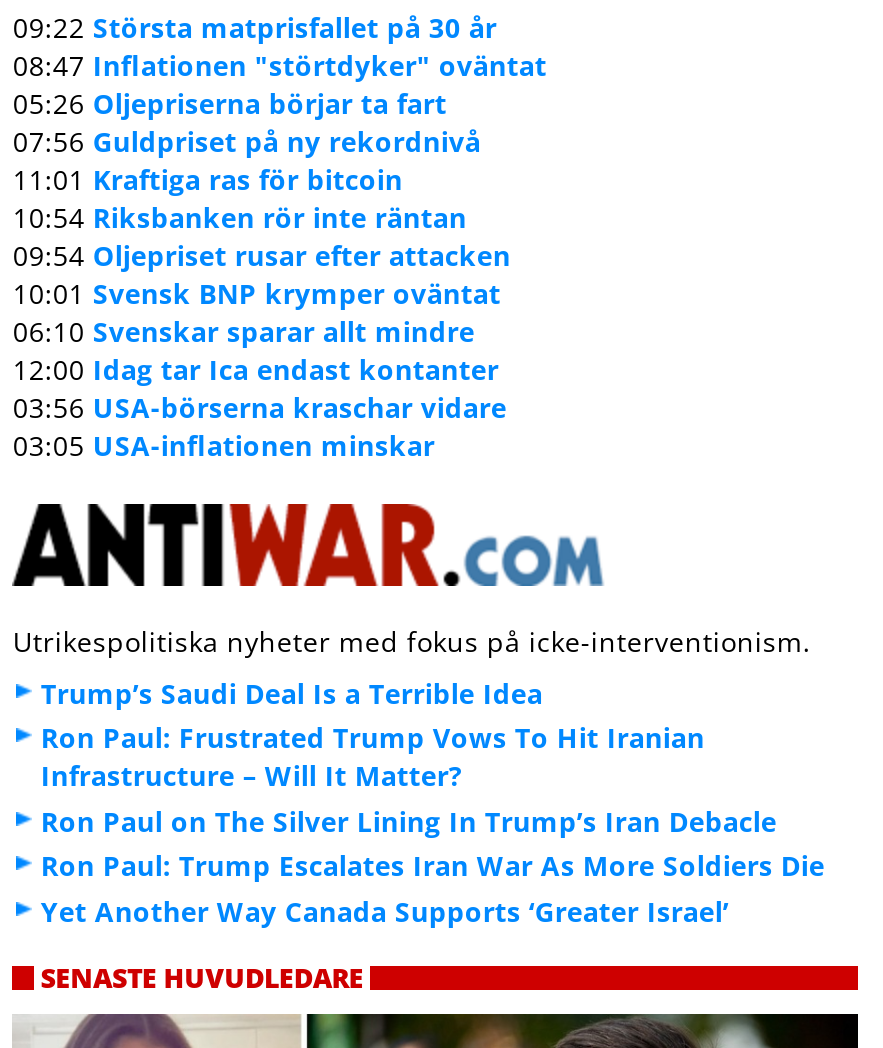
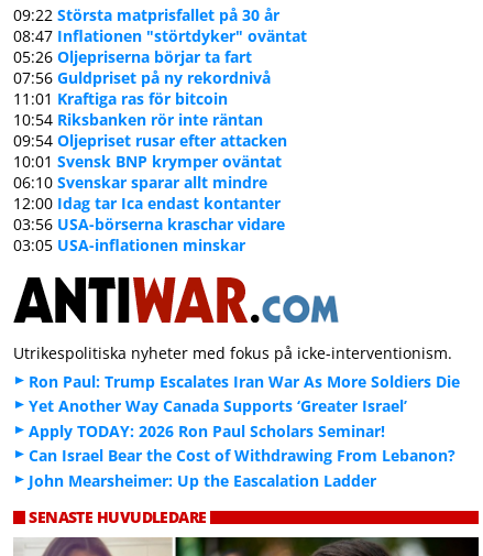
[41,674,777,840] Trump’s Saudi Deal Is a Terrible Idea | Ron Paul: Frustrated Trump Vows To Hit Iranian | Infrastructure – Will It Matter? | Ron Paul on The Silver Lining In Trump’s Iran Debacle -> none
moved [41,846,825,929] -> [29,371,460,417]: Ron Paul: Trump Escalates Iran War As More Soldiers Die | Yet Another Way Canada Supports ‘Greater Israel’
none -> [29,420,456,491] Apply TODAY: 2026 Ron Paul Scholars Seminar! | Can Israel Bear the Cost of Withdrawing From Lebanon? | John Mearsheimer: Up the Eascalation Ladder

